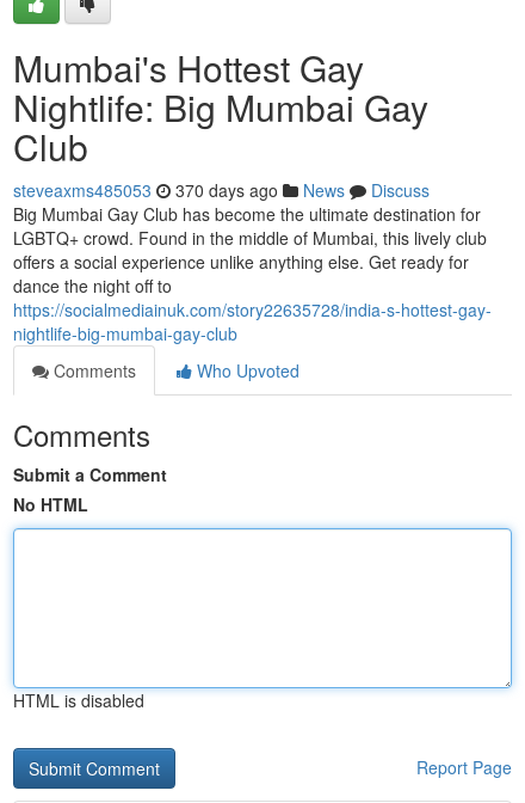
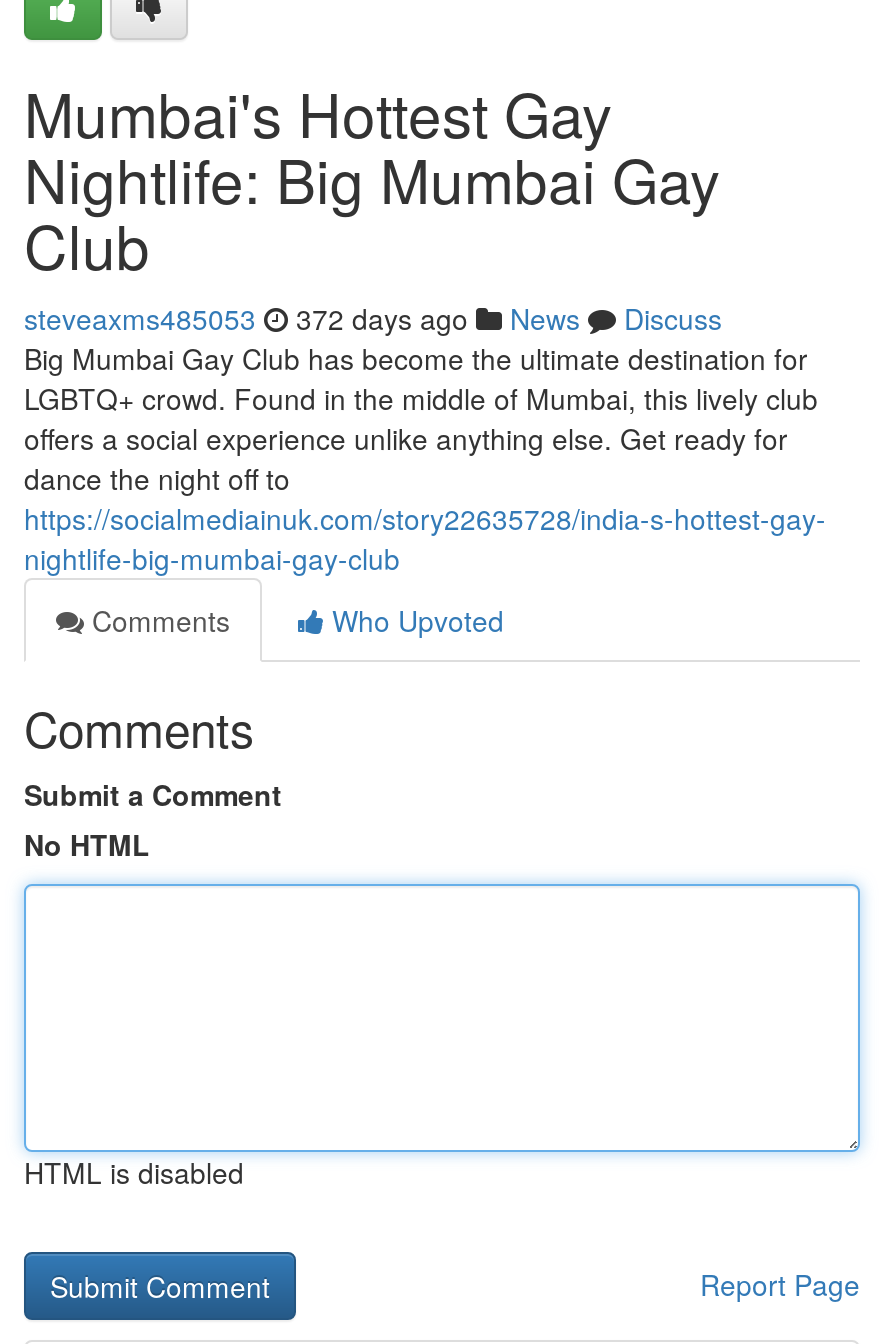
[13,178,430,202] steveaxms485053 370 days ago News Discuss -> [24,298,722,338] steveaxms485053 372 days ago News Discuss

